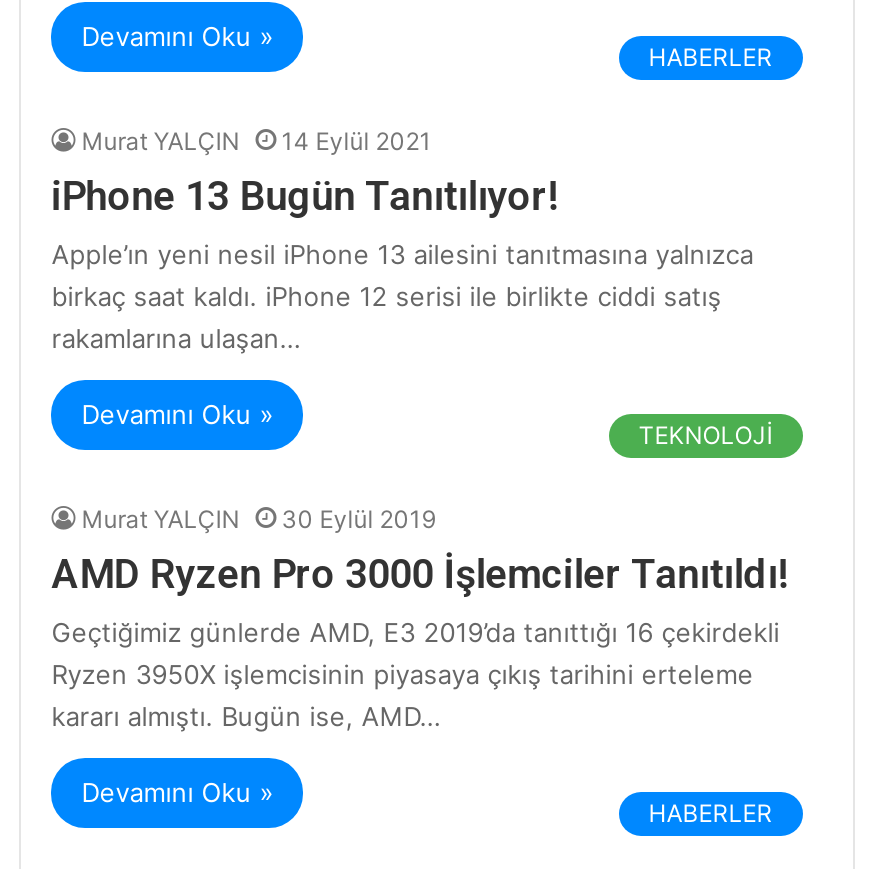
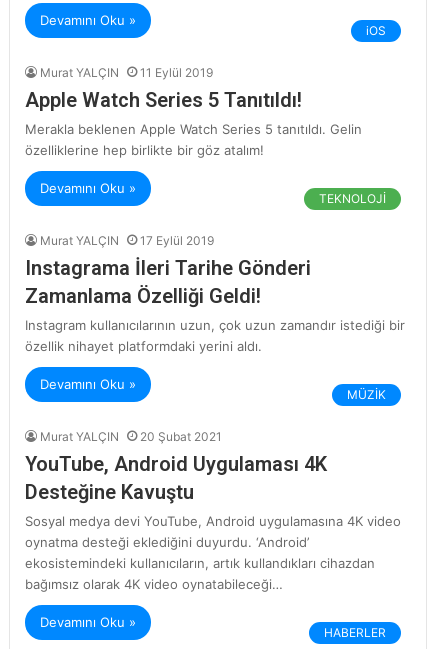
[648,42,772,72] HABERLER -> [366,23,386,38] iOS
[52,126,754,354] 14 Eylül 2021 | iPhone 13 Bugün Tanıtılıyor! | Apple’ın yeni nesil iPhone 13 ailesini tanıtmasına yalnızca | birkaç saat kaldı. iPhone 12 serisi ile birlikte ciddi satış | rakamlarına ulaşan… -> [25,65,362,158] 11 Eylül 2019 | Apple Watch Series 5 Tanıtıldı! | Merakla beklenen Apple Watch Series 5 tanıtıldı. Gelin | özelliklerine hep birlikte bir göz atalım!
moved [82,398,772,534] -> [40,180,386,248]: Devamını Oku » | TEKNOLOJİ | Murat YALÇIN
[52,504,788,732] 30 Eylül 2019 | AMD Ryzen Pro 3000 İşlemciler Tanıtıldı! | Geçtiğimiz günlerde AMD, E3 2019’da tanıttığı 16 çekirdekli | Ryzen 3950X işlemcisinin piyasaya çıkış tarihini erteleme | kararı almıştı. Bugün ise, AMD… -> [25,233,405,592] 17 Eylül 2019 | Instagrama İleri Tarihe Gönderi | Zamanlama Özelliği Geldi! | Instagram kullanıcılarının uzun, çok uzun zamandır istediği bir | özellik nihayet platformdaki yerini aldı. | Devamını Oku » | MÜZİK | Murat YALÇIN | 20 Şubat 2021 | YouTube, Android Uygulaması 4K | Desteğine Kavuştu | Sosyal medya devi YouTube, Android uygulamasına 4K video | oynatma desteği eklediğini duyurdu. ‘Android’ | ekosistemindeki kullanıcıların, artık kullandıkları cihazdan | bağımsız olarak 4K video oynatabileceği…

